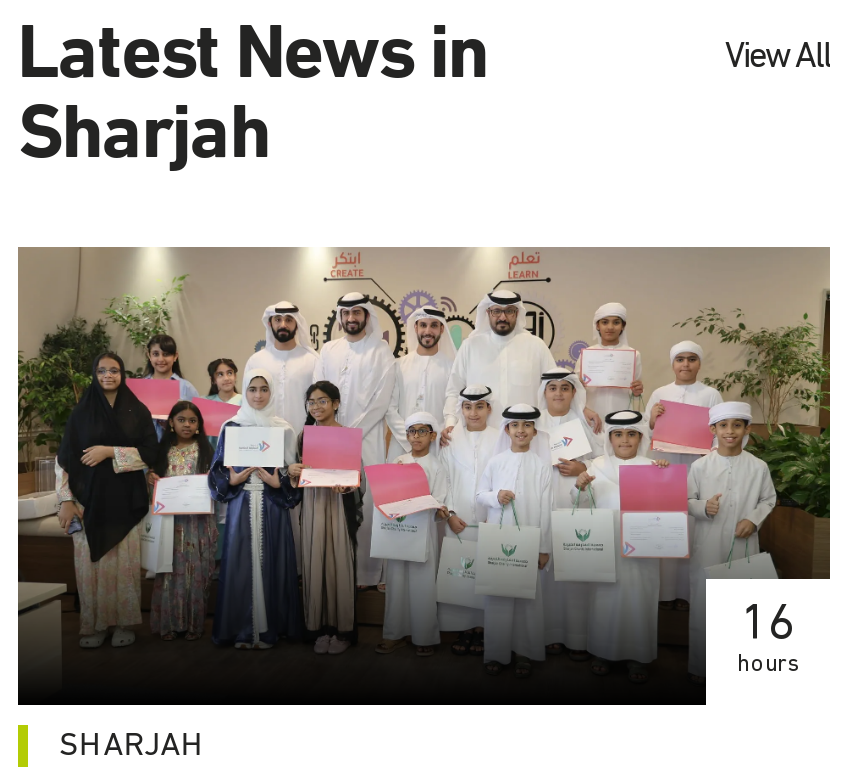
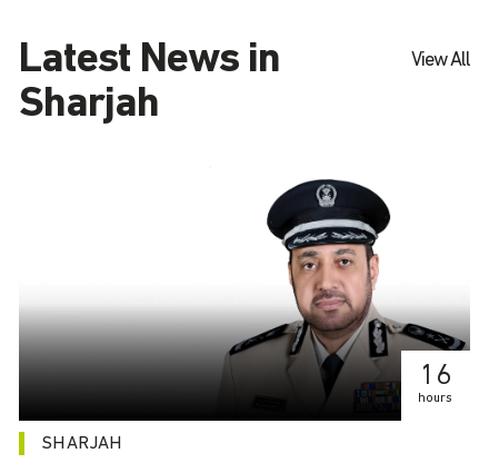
[16,245,832,655] [image] -> [19,166,470,393] [image]

